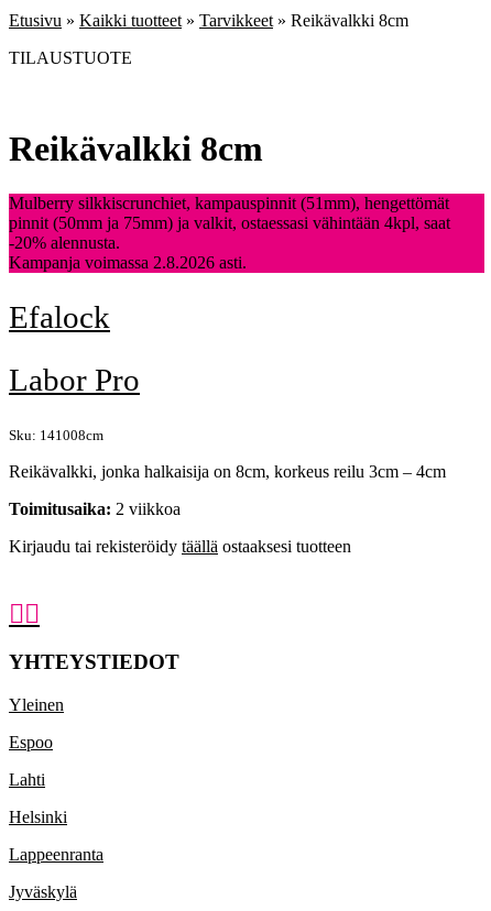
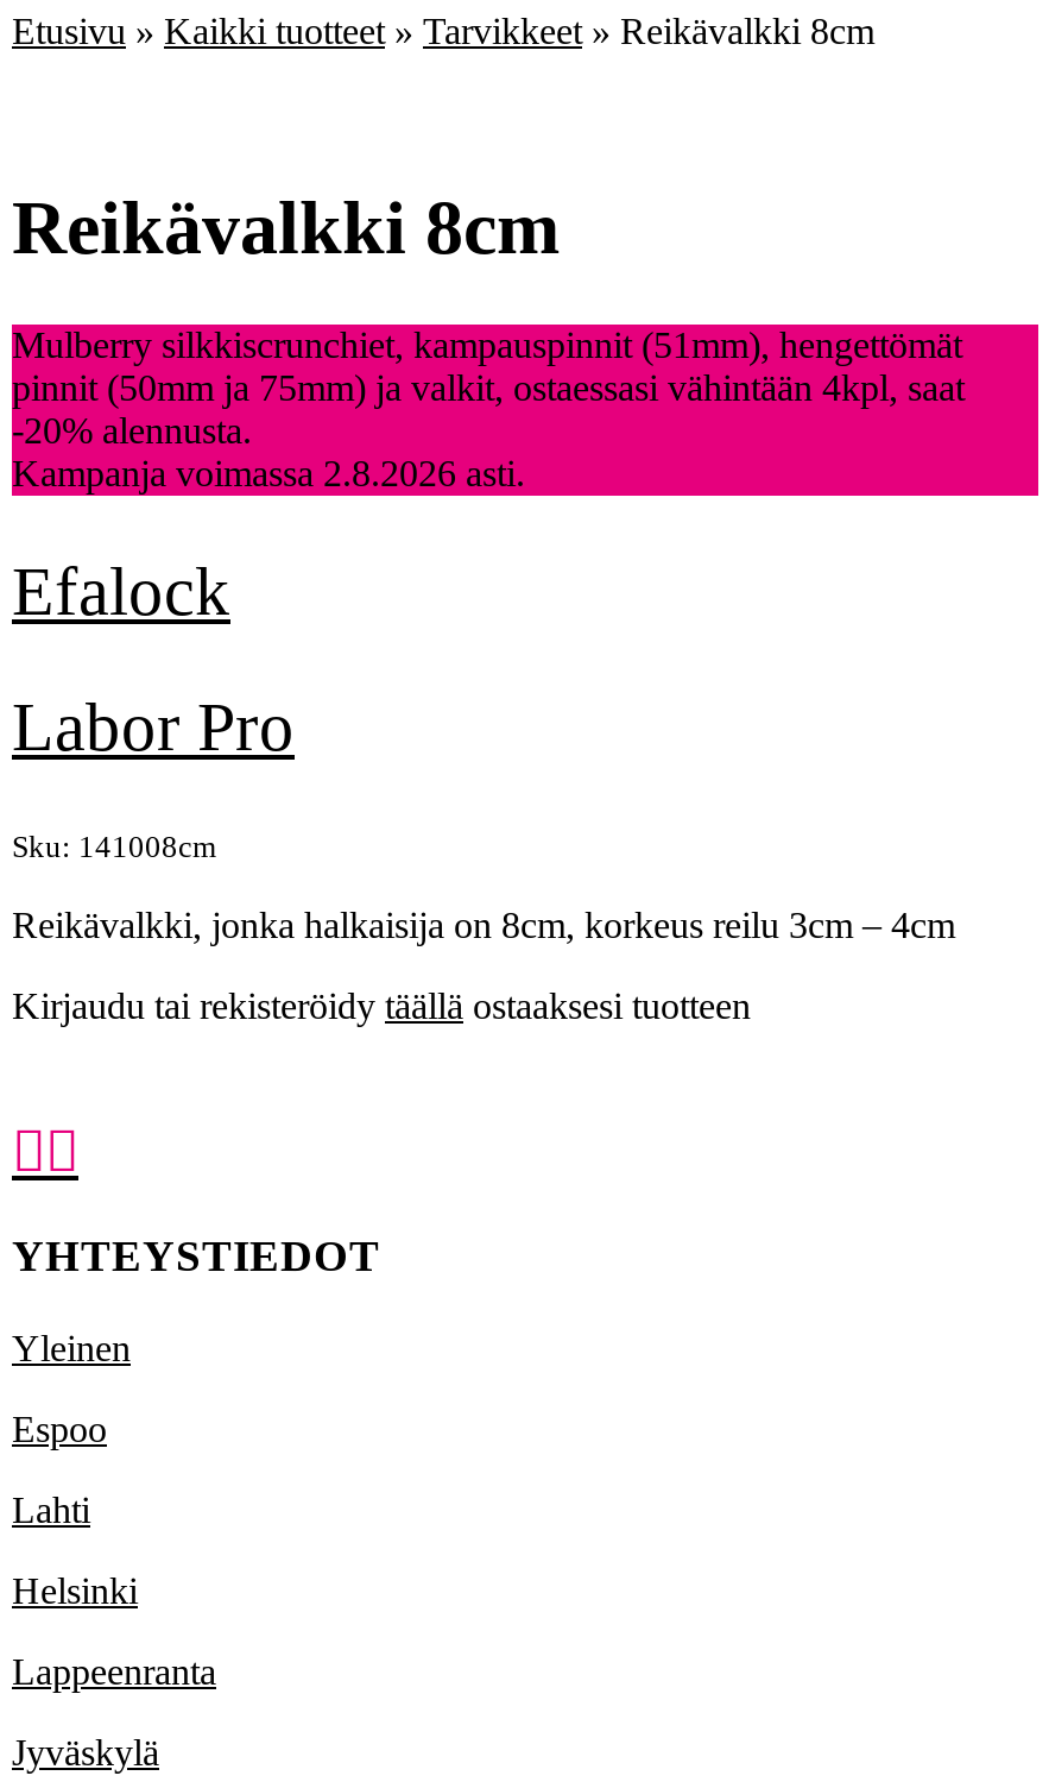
[9,48,132,67] TILAUSTUOTE -> none
[9,499,181,518] Toimitusaika: 2 viikkoa -> none

